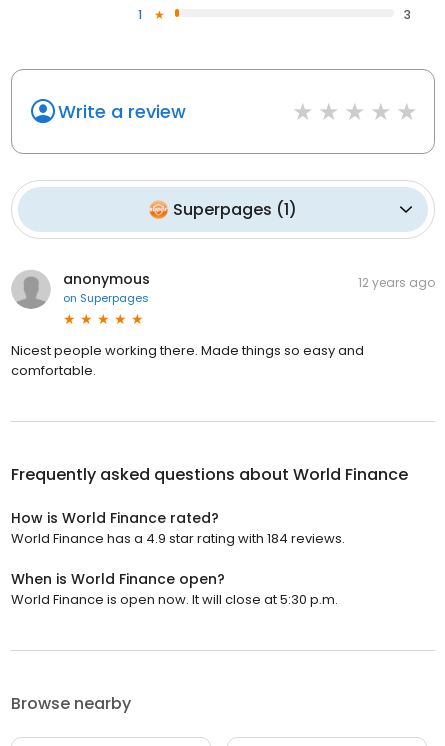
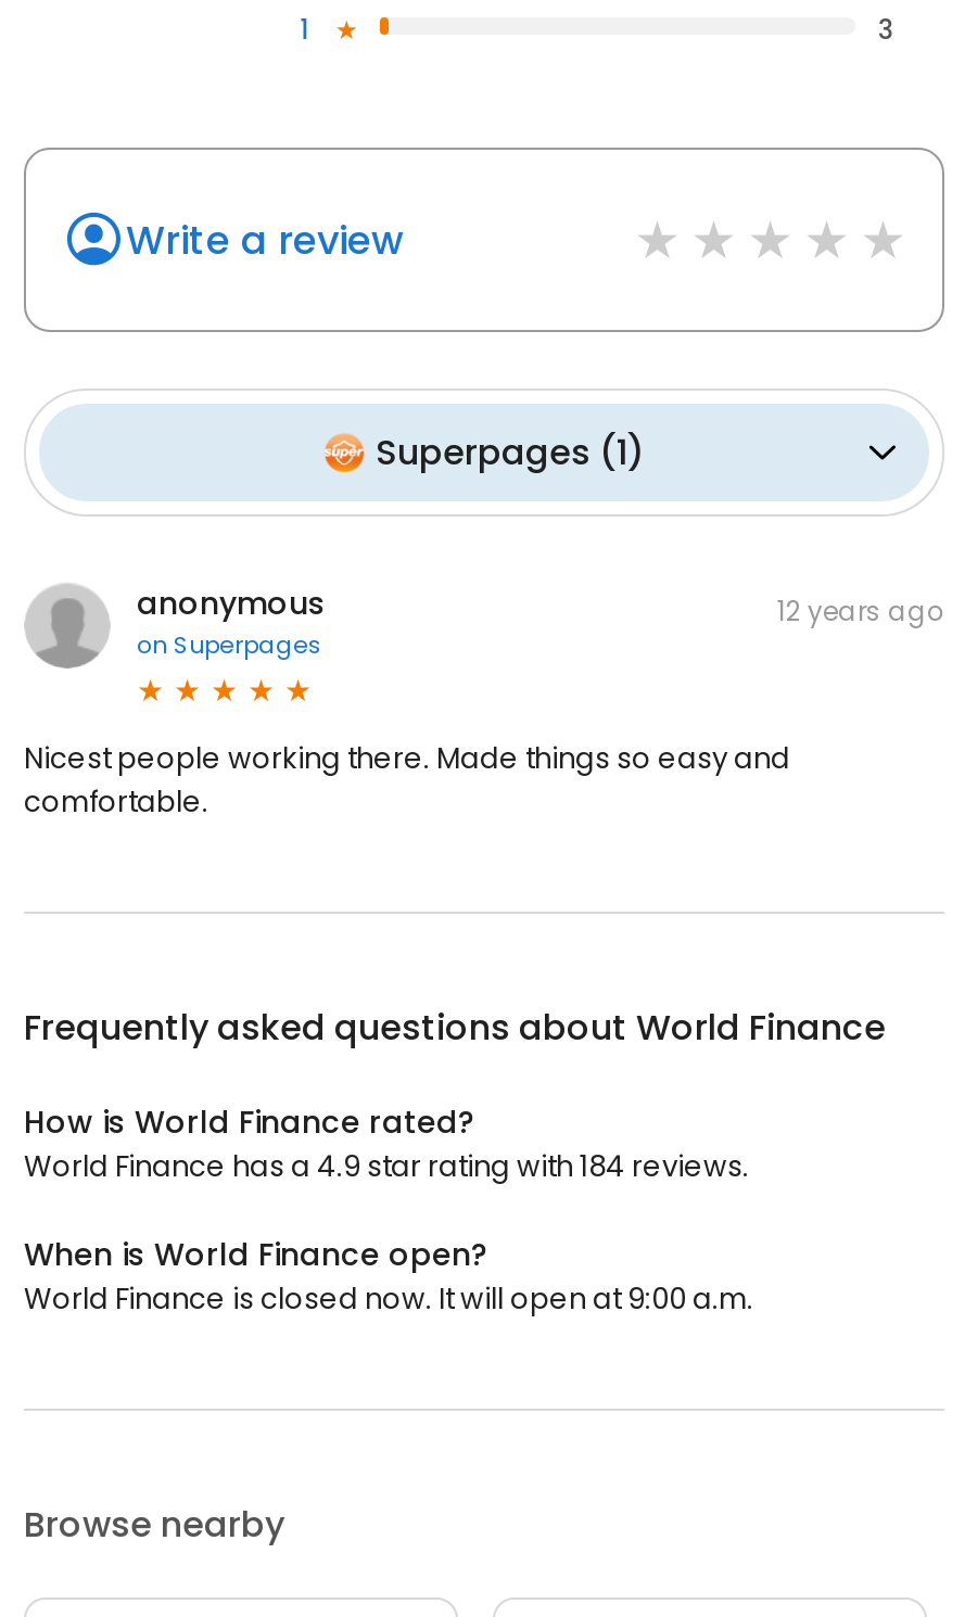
[11,590,338,609] World Finance is open now. It will close at 5:30 p.m. -> [24,1278,753,1319] World Finance is closed now. It will open at 9:00 a.m.

